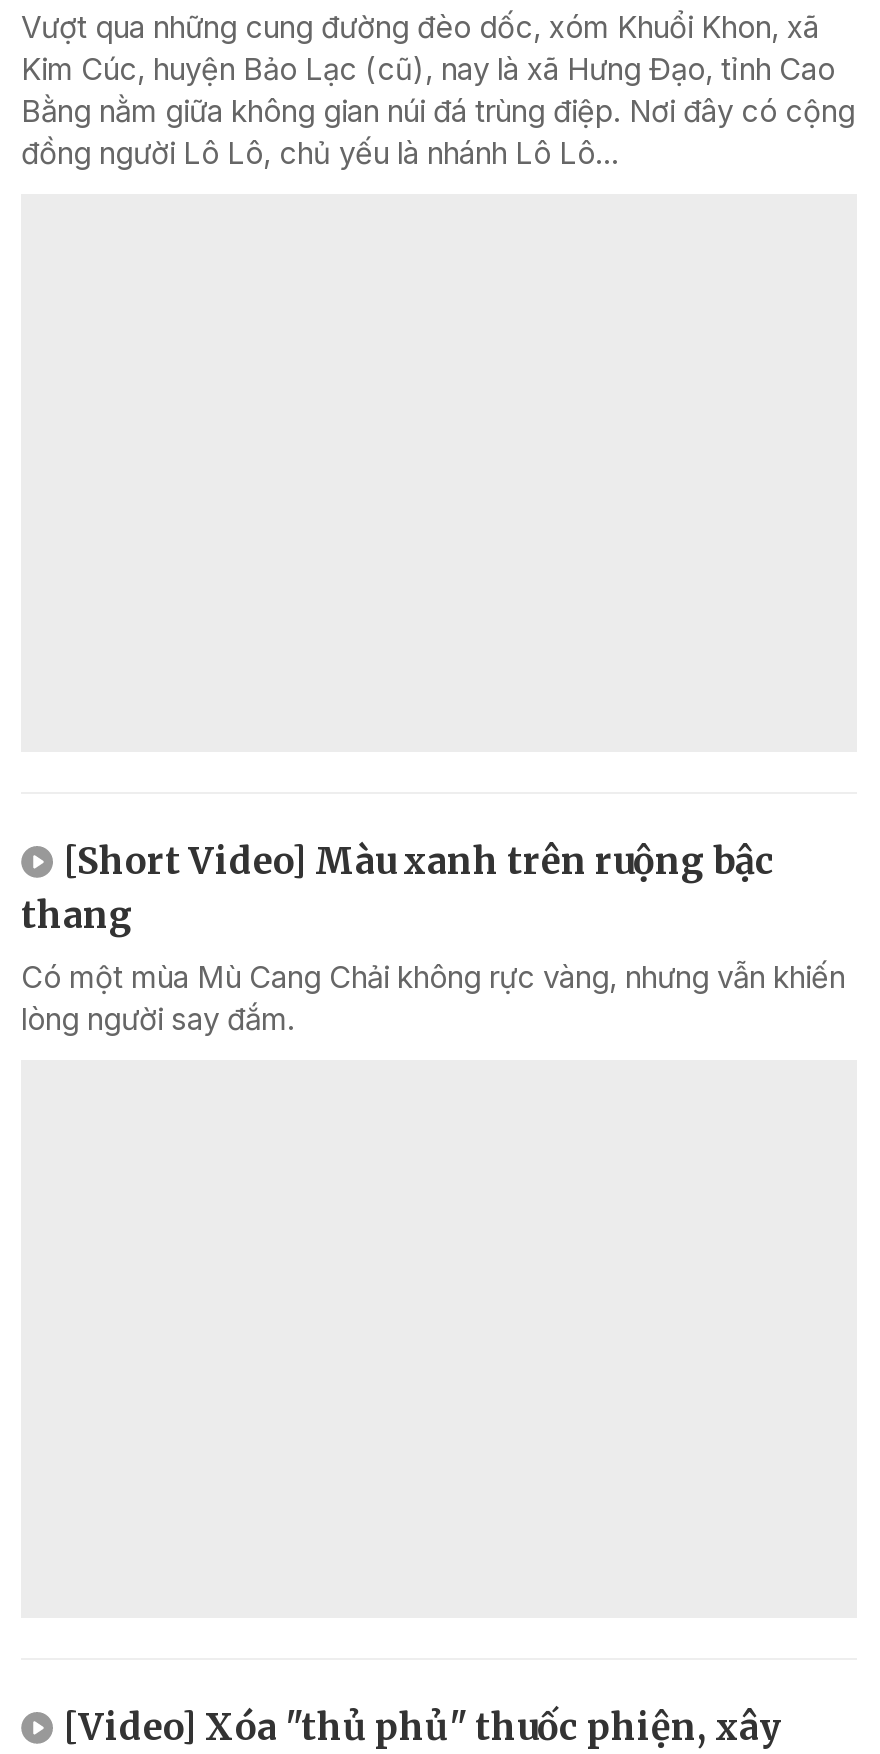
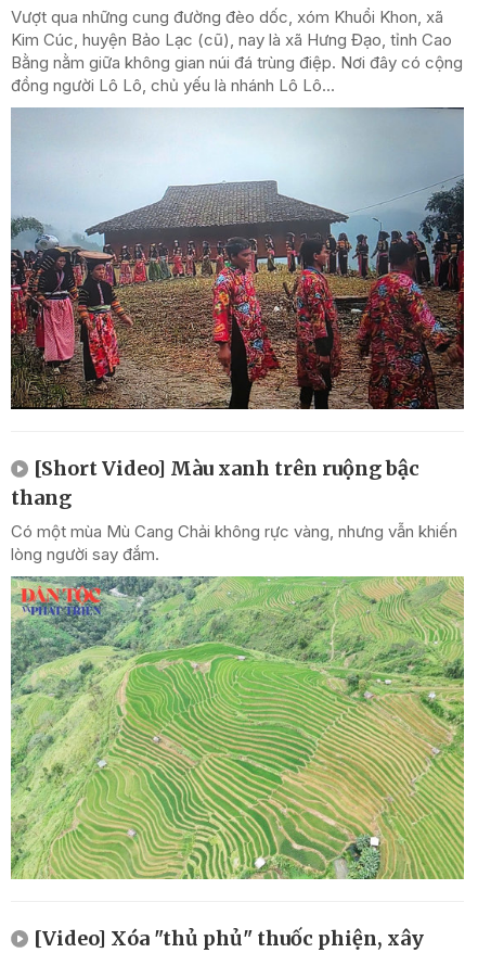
none -> [10,106,465,410] [image]
none -> [10,575,465,880] [image]

